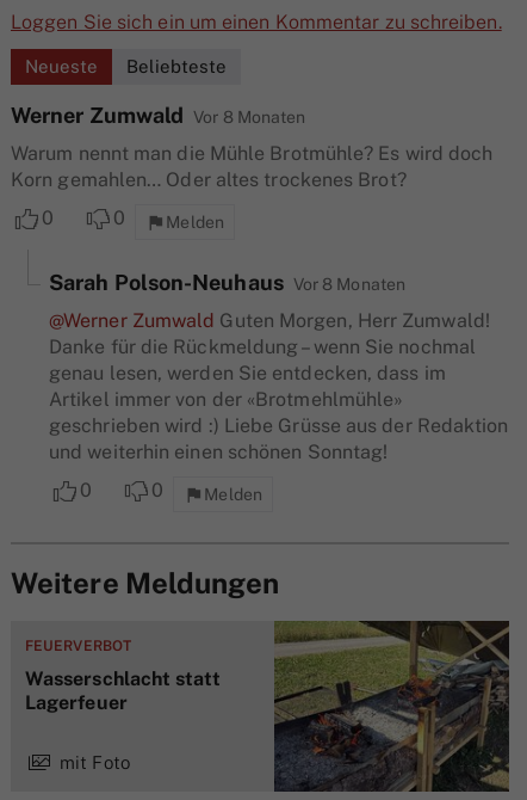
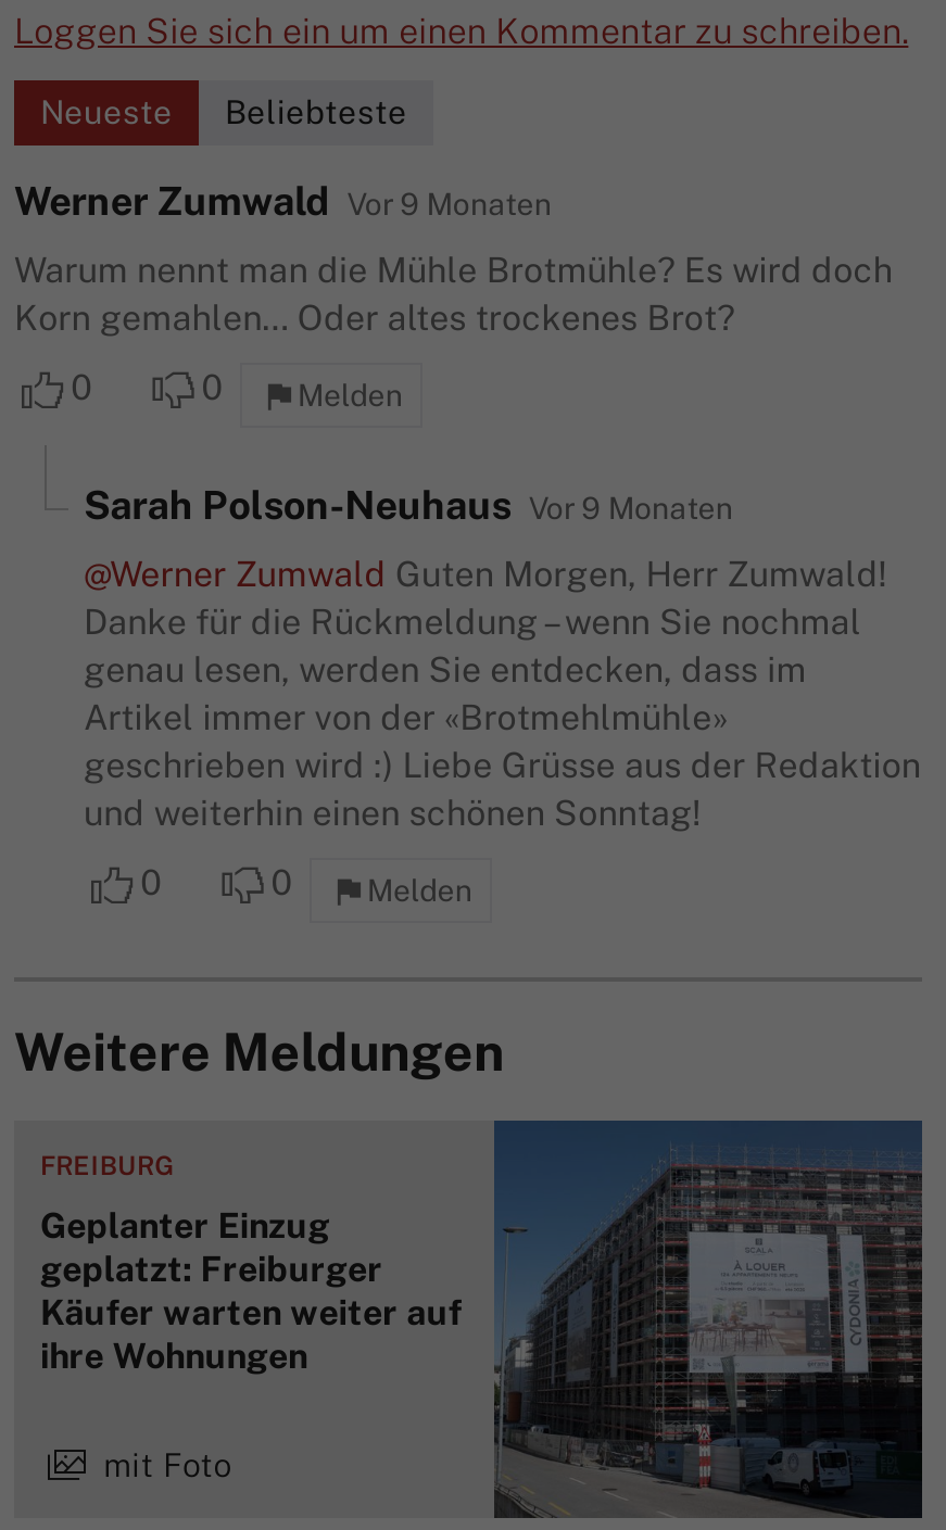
[11,102,306,128] Werner Zumwald Vor 8 Monaten -> [14,178,552,223] Werner Zumwald Vor 9 Monaten
[49,270,405,295] Sarah Polson-Neuhaus Vor 8 Monaten -> [84,482,733,527] Sarah Polson-Neuhaus Vor 9 Monaten
[273,620,510,792] [image] -> [492,1118,924,1518] [image]
[25,637,131,654] FEUERVERBOT -> [40,1150,174,1181] FREIBURG
[25,667,220,714] Wasserschlacht statt | Lagerfeuer -> [40,1204,461,1376] Geplanter Einzug | geplatzt: Freiburger | Käufer warten weiter auf | ihre Wohnungen

